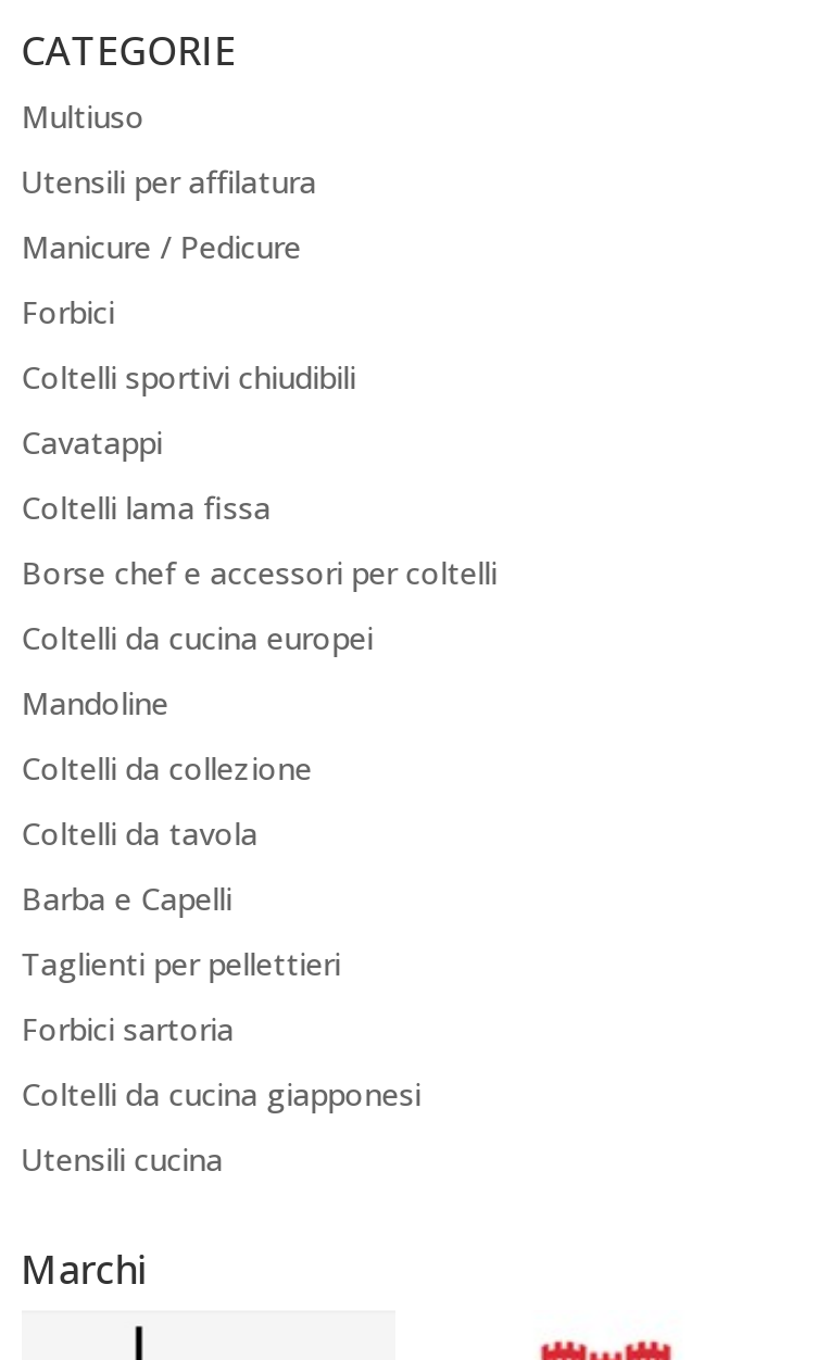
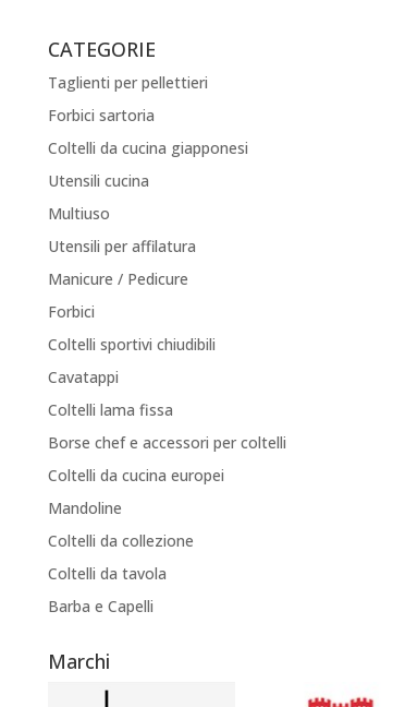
moved [21,95,497,918] -> [48,202,286,616]: Multiuso | Utensili per affilatura | Manicure / Pedicure | ... | Coltelli da tavola | Barba e Capelli
moved [21,942,421,1179] -> [48,71,248,190]: Taglienti per pellettieri | Forbici sartoria | Coltelli da cucina giapponesi | Utensili cucina

